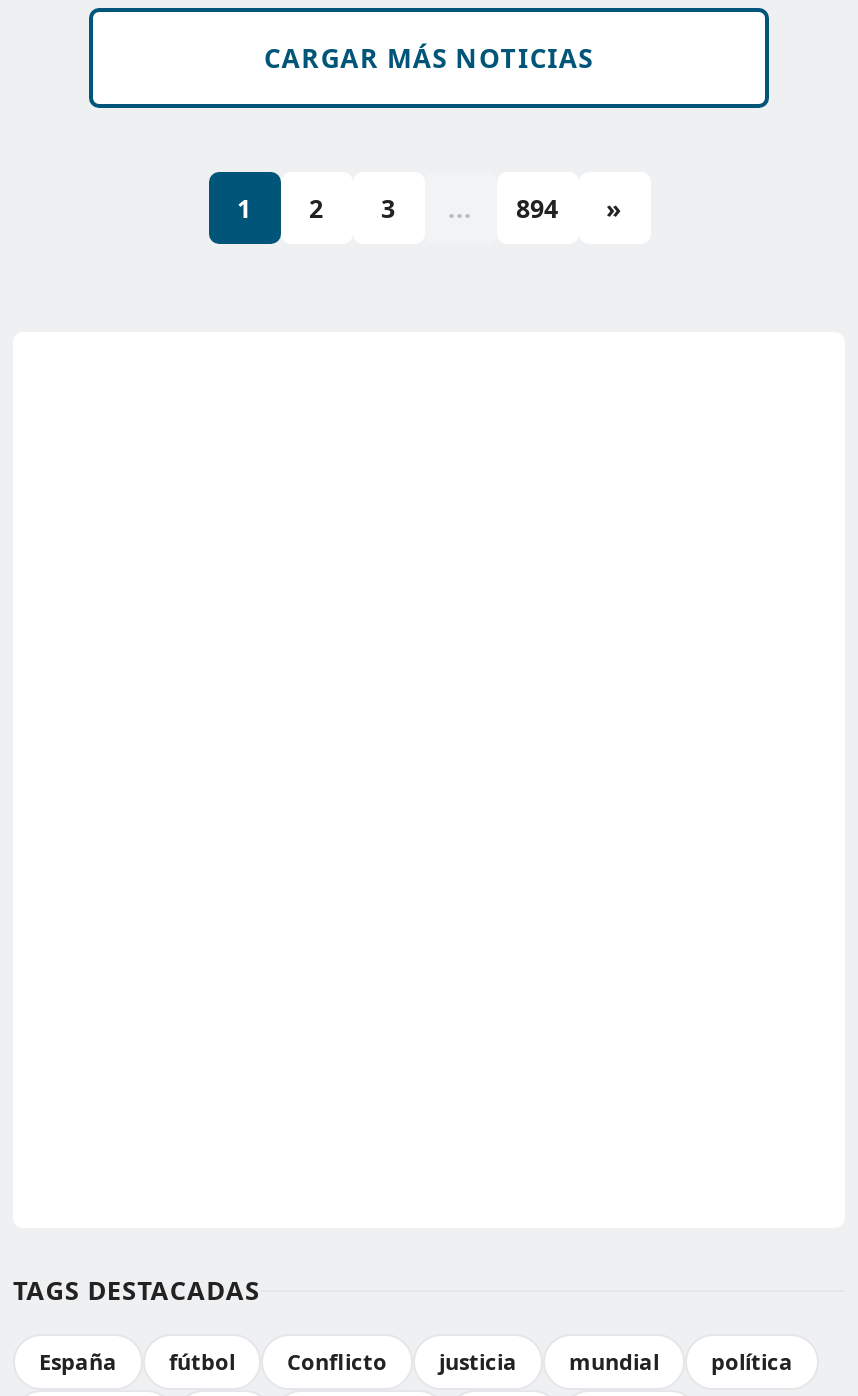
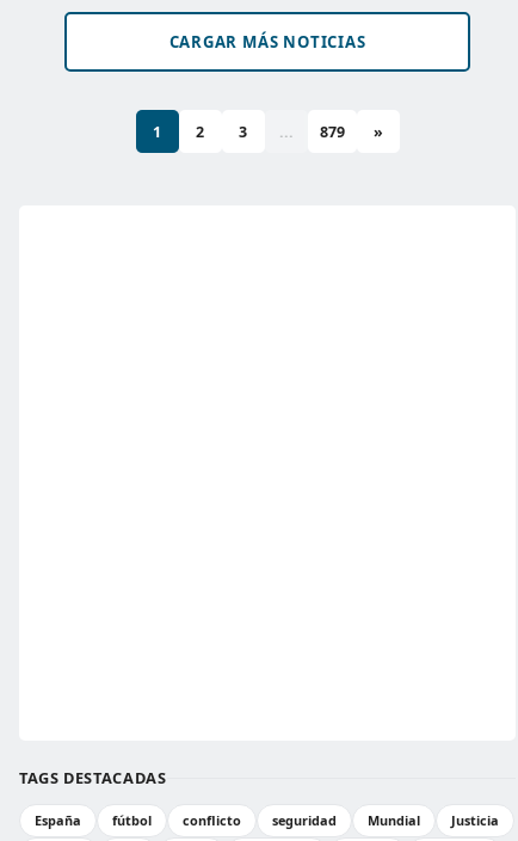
[516,191,558,225] 894 -> [319,121,344,142] 879
[287,1346,793,1376] Conflicto | justicia | mundial | política -> [183,811,499,829] conflicto | seguridad | Mundial | Justicia

